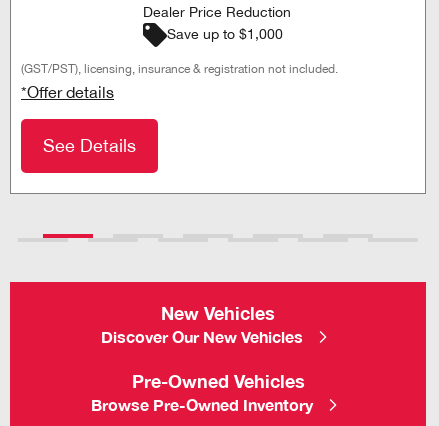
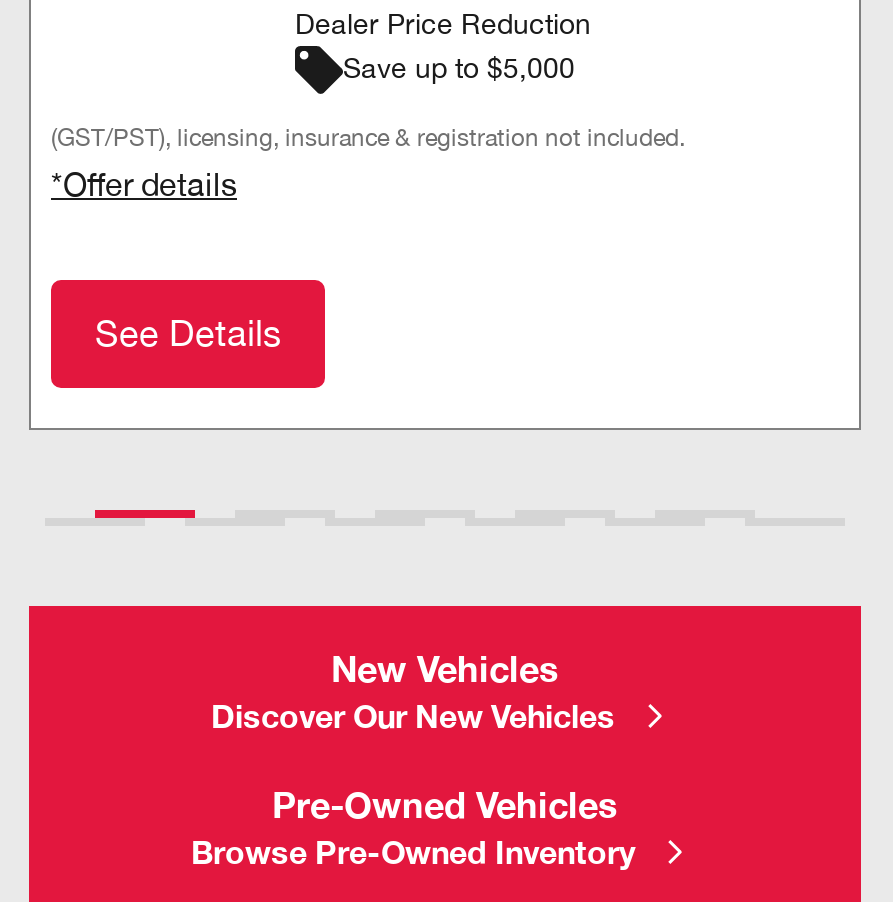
[167,26,283,42] Save up to $1,000 -> [343,52,575,84] Save up to $5,000

